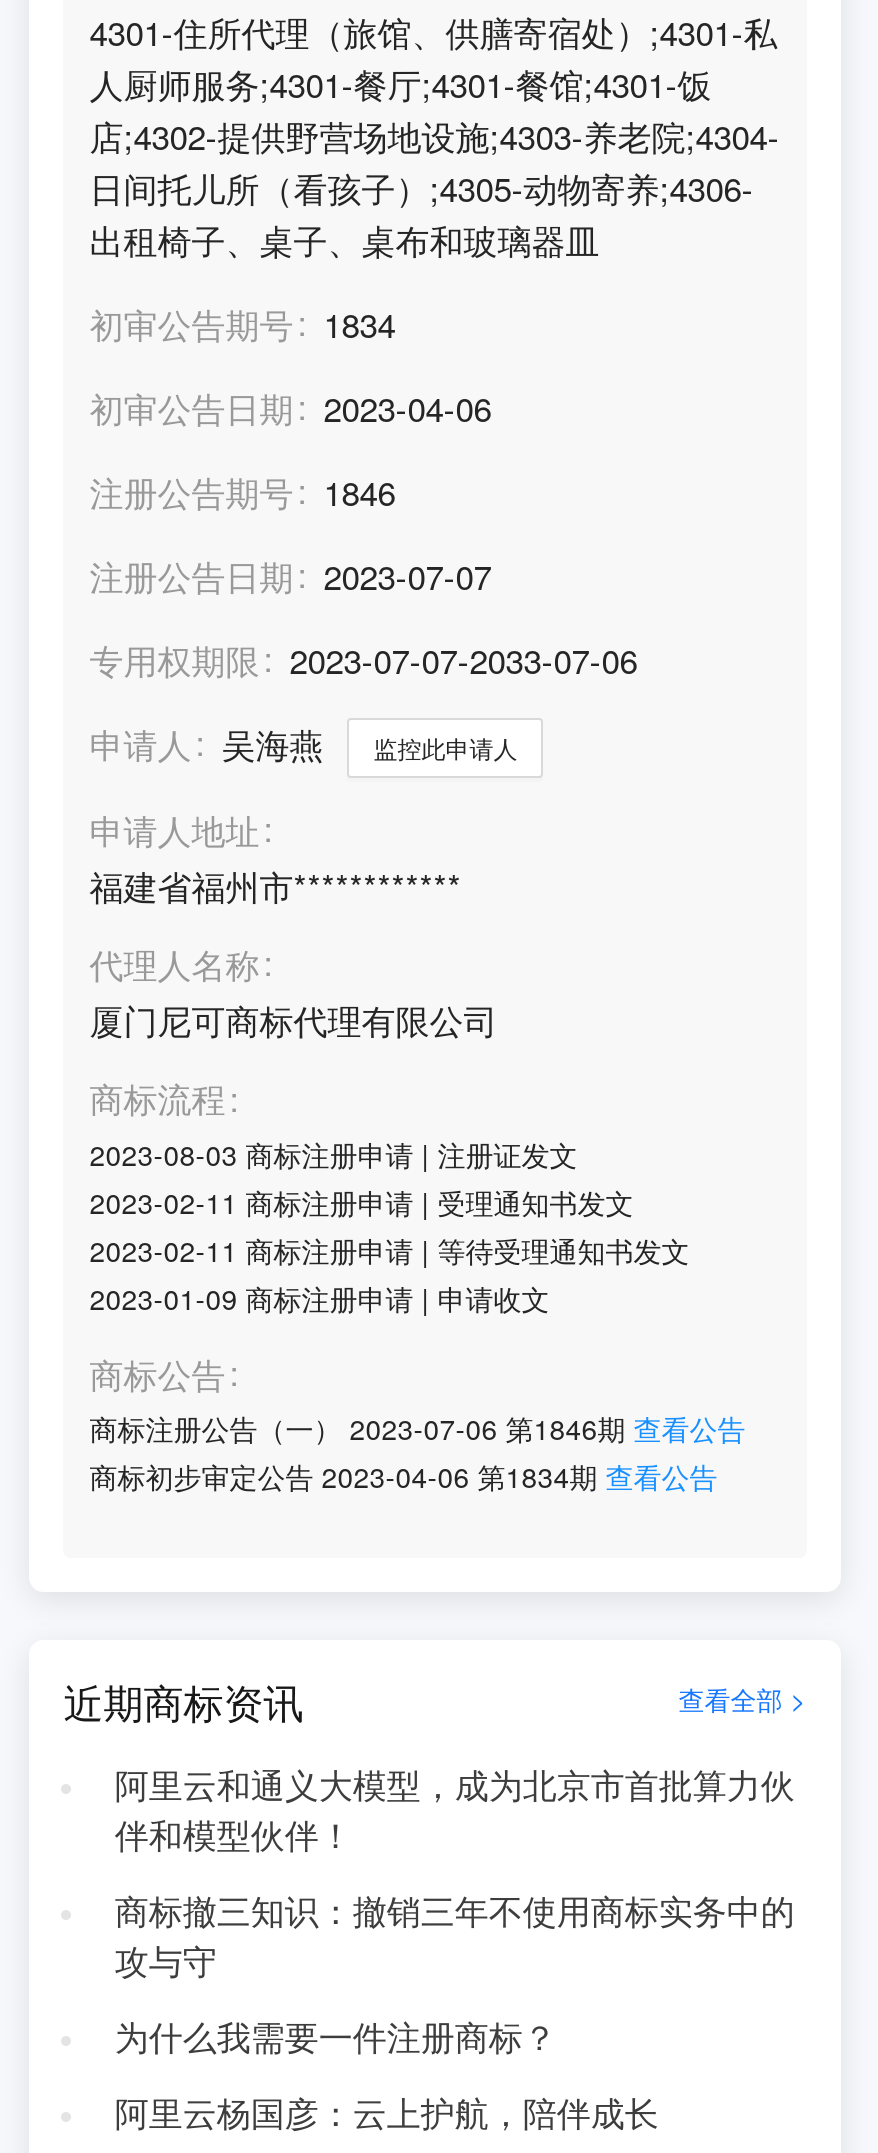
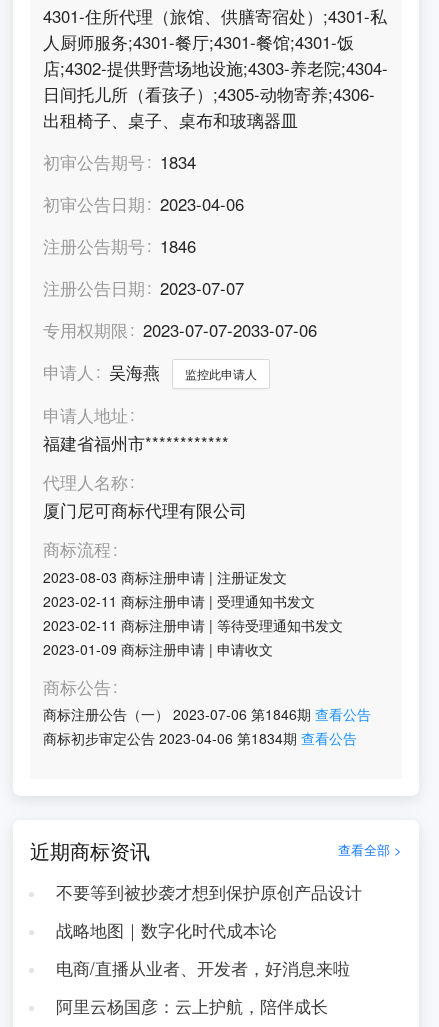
[115,1760,795,1858] 阿里云和通义大模型，成为北京市首批算力伙 | 伴和模型伙伴！ -> [56,880,362,904] 不要等到被抄袭才想到保护原创产品设计
[115,1886,795,1984] 商标撤三知识：撤销三年不使用商标实务中的 | 攻与守 -> [56,918,277,942] 战略地图｜数字化时代成本论
[115,2012,557,2060] 为什么我需要一件注册商标？ -> [56,956,350,980] 电商/直播从业者、开发者，好消息来啦

